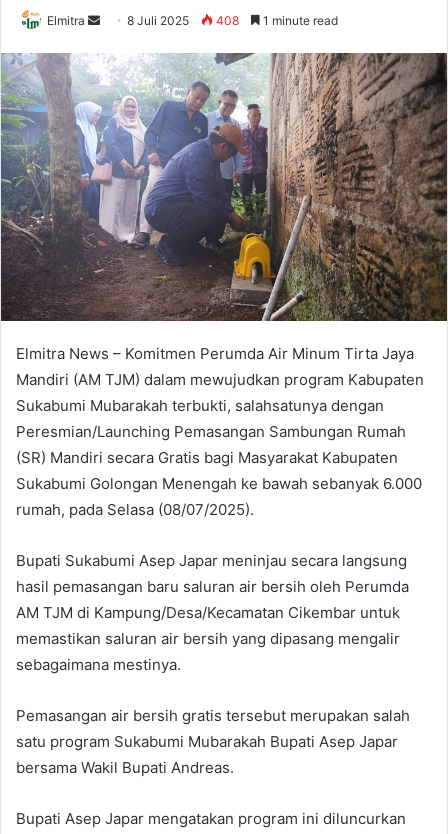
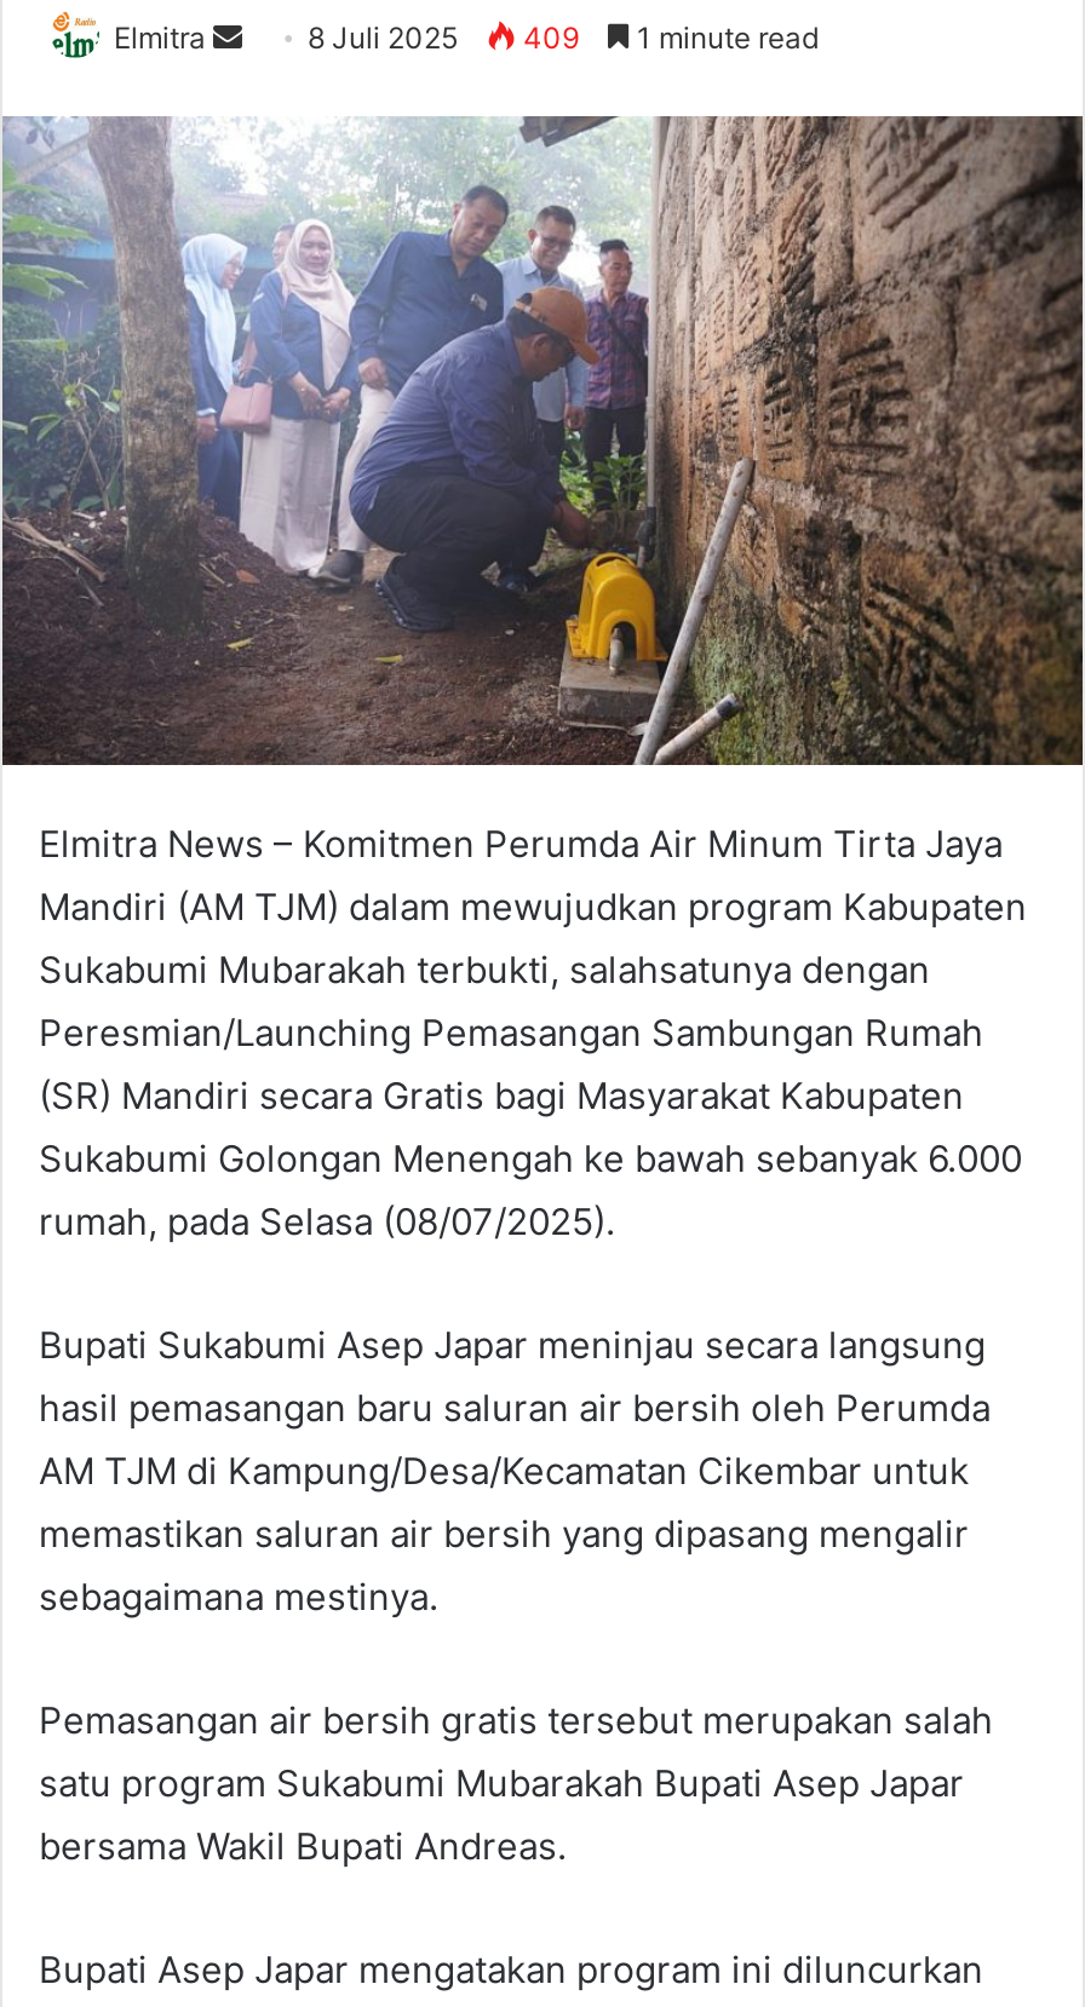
[213,13,239,28] 408 -> [516,19,579,55] 409

